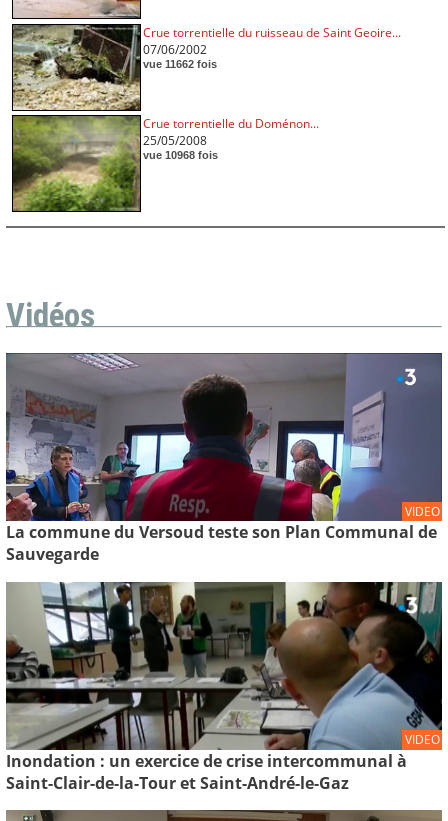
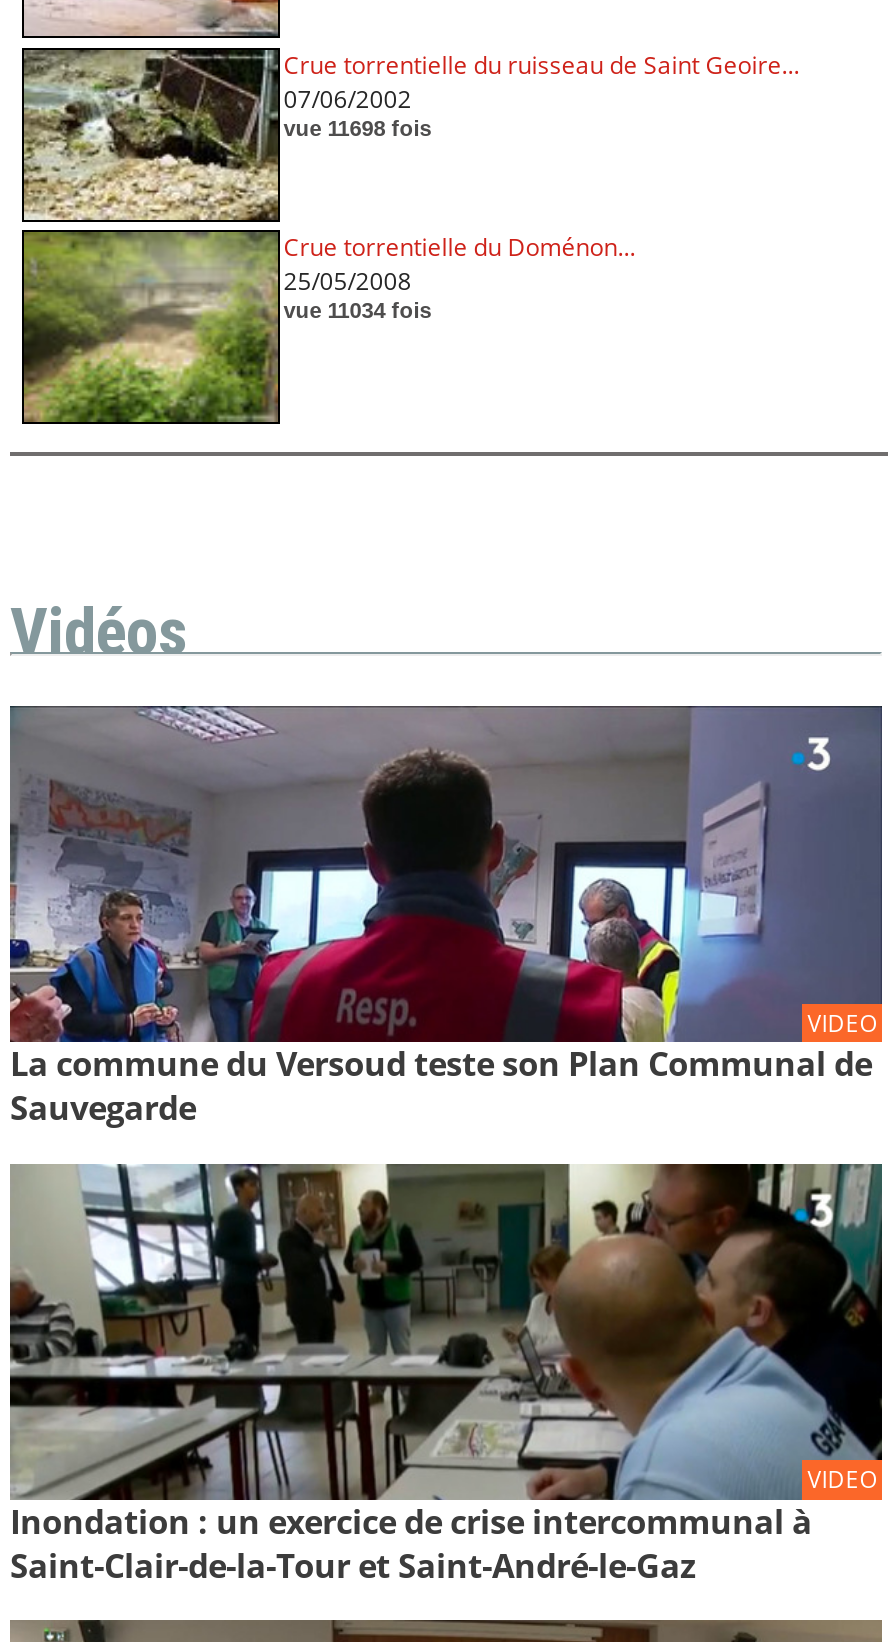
[143,58,217,70] vue 11662 fois -> [283,116,431,140] vue 11698 fois
[143,149,218,161] vue 10968 fois -> [283,298,431,322] vue 11034 fois

